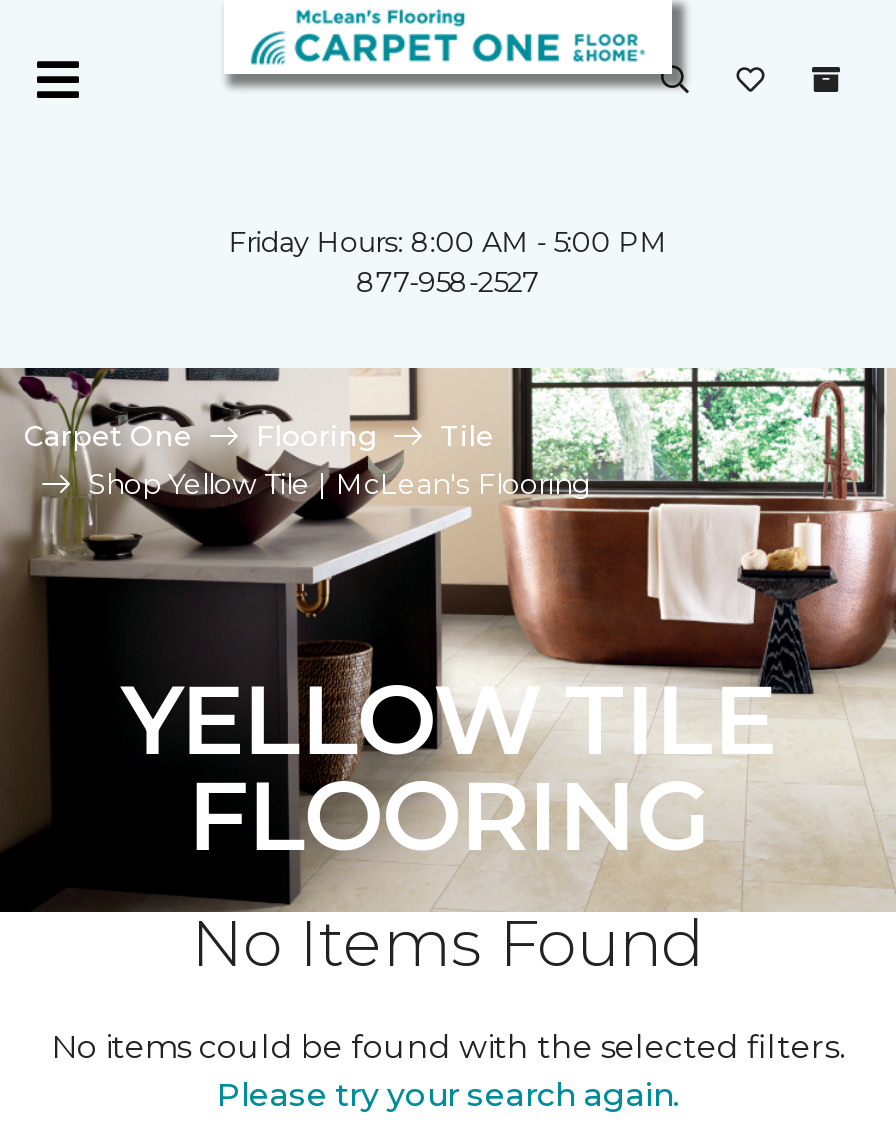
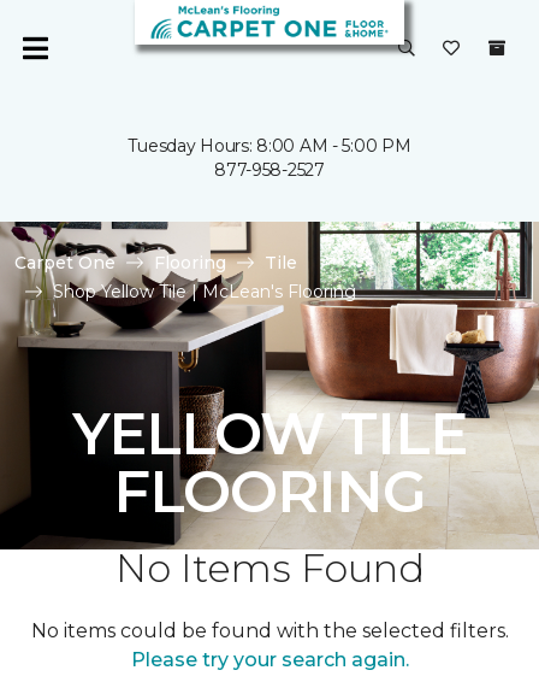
[229,224,667,260] Friday Hours: 8:00 AM - 5:00 PM -> [128,135,411,157] Tuesday Hours: 8:00 AM - 5:00 PM

